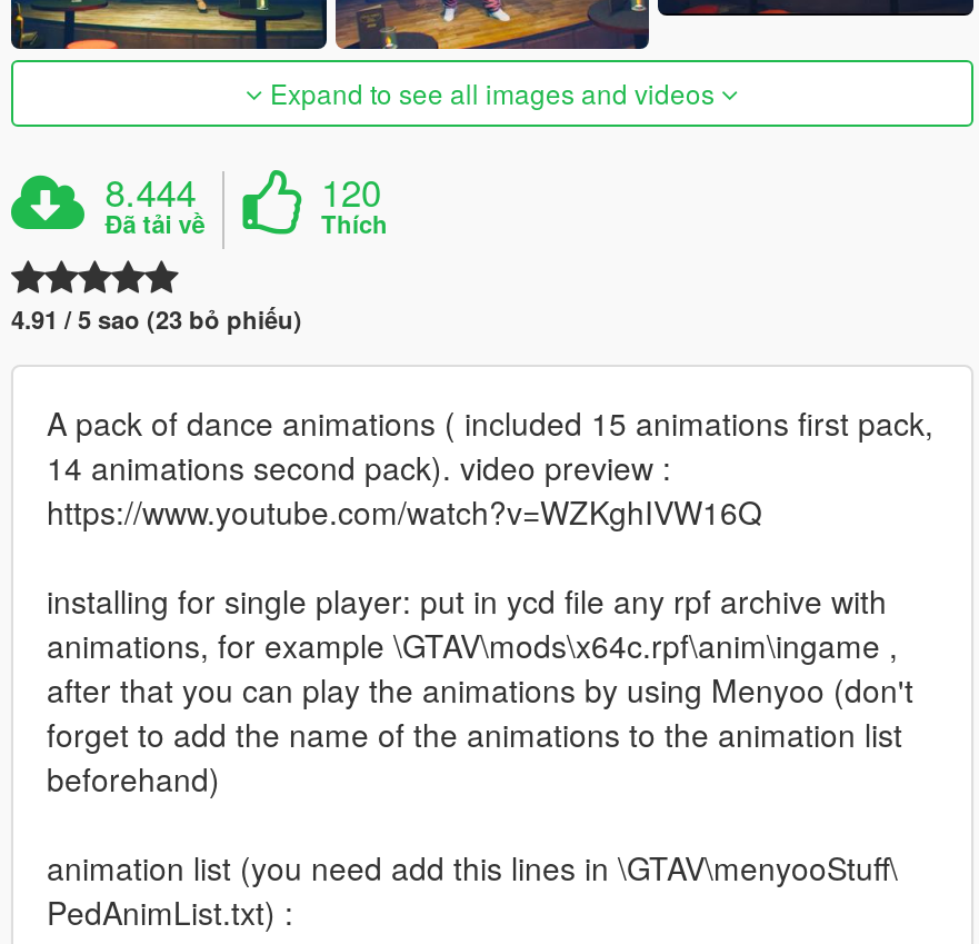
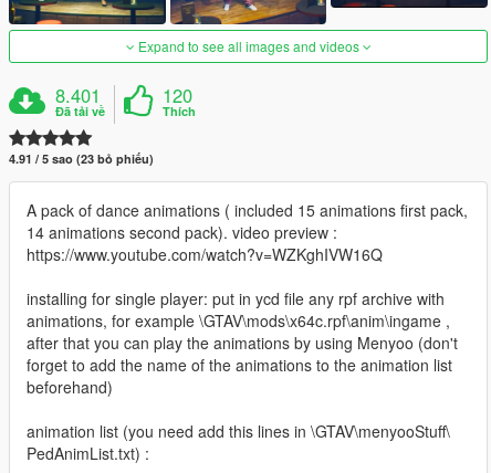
[105,164,196,217] 8.444 -> [56,81,101,108] 8.401

